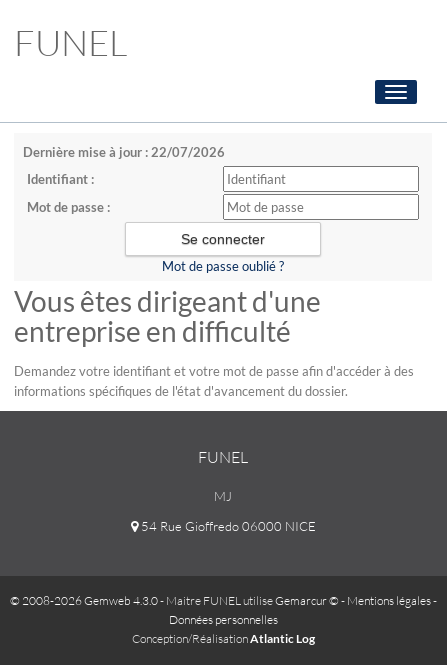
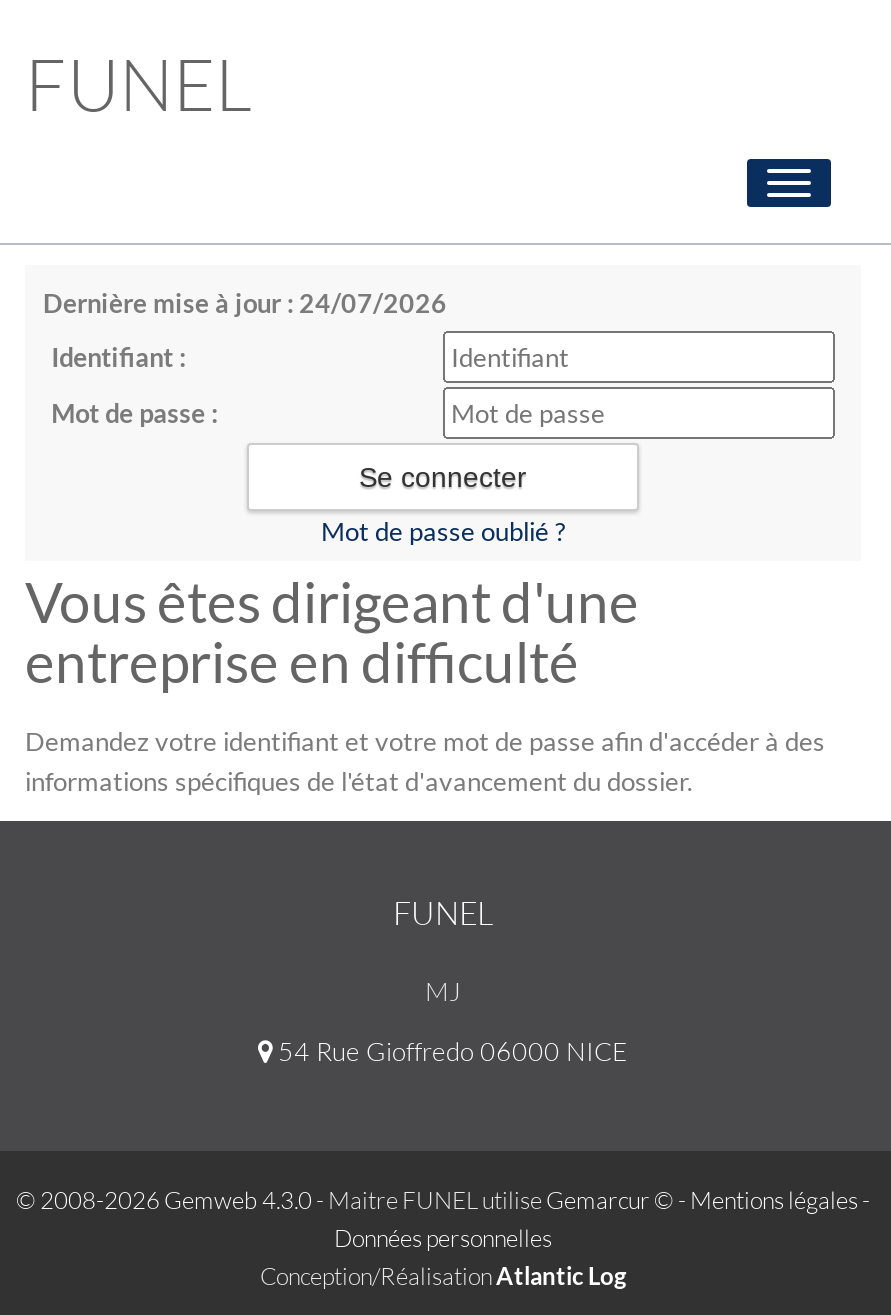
[23,144,225,160] Dernière mise à jour : 22/07/2026 -> [43,287,447,319] Dernière mise à jour : 24/07/2026

